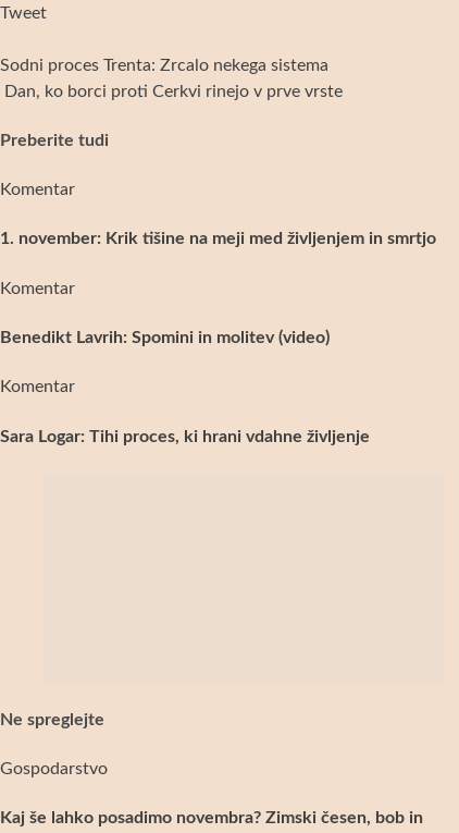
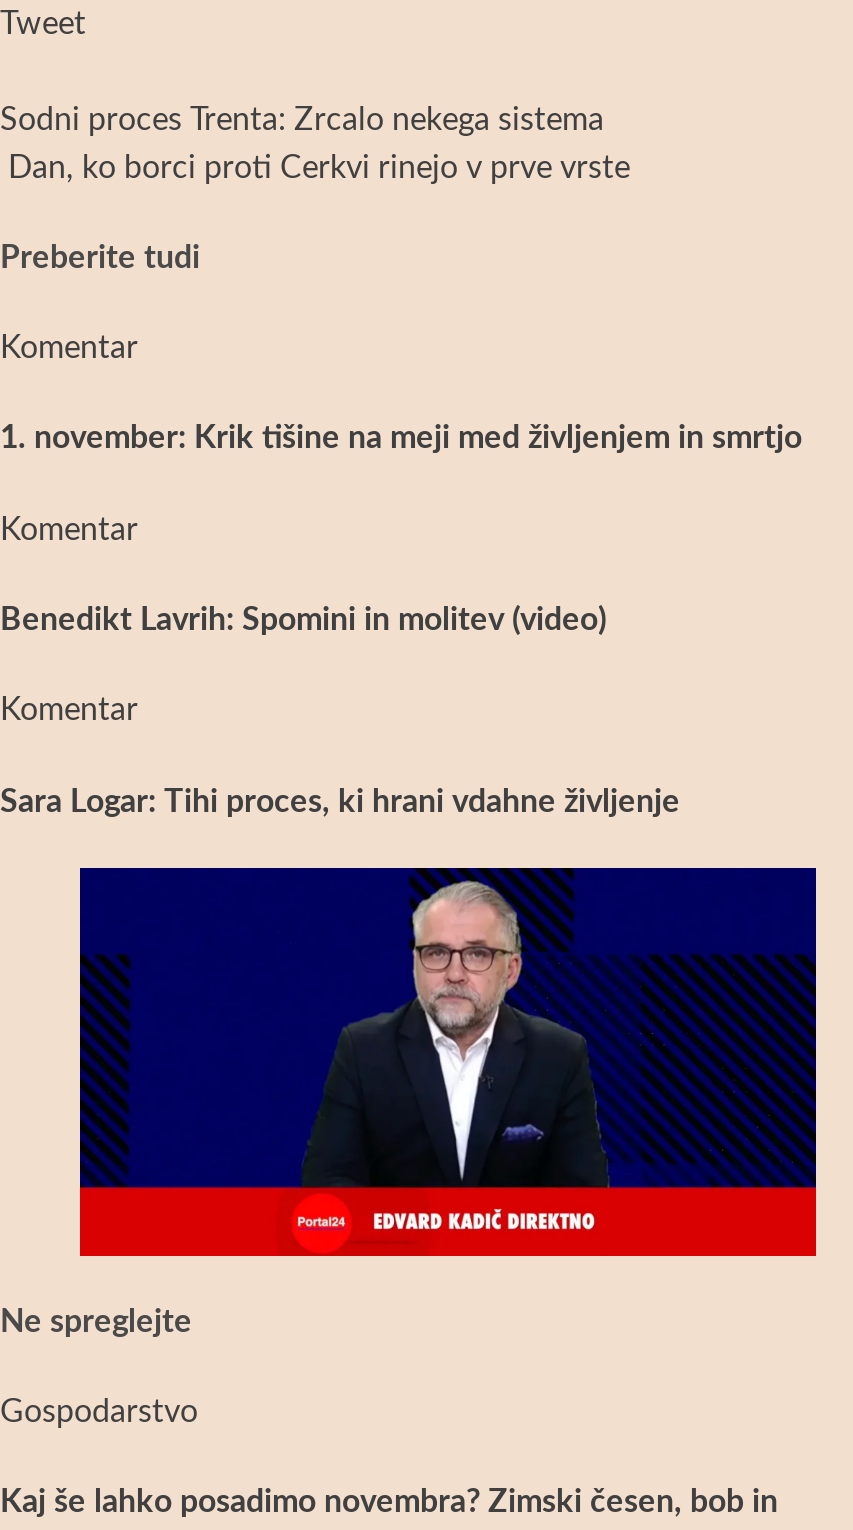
none -> [78,866,818,1258] [image]

